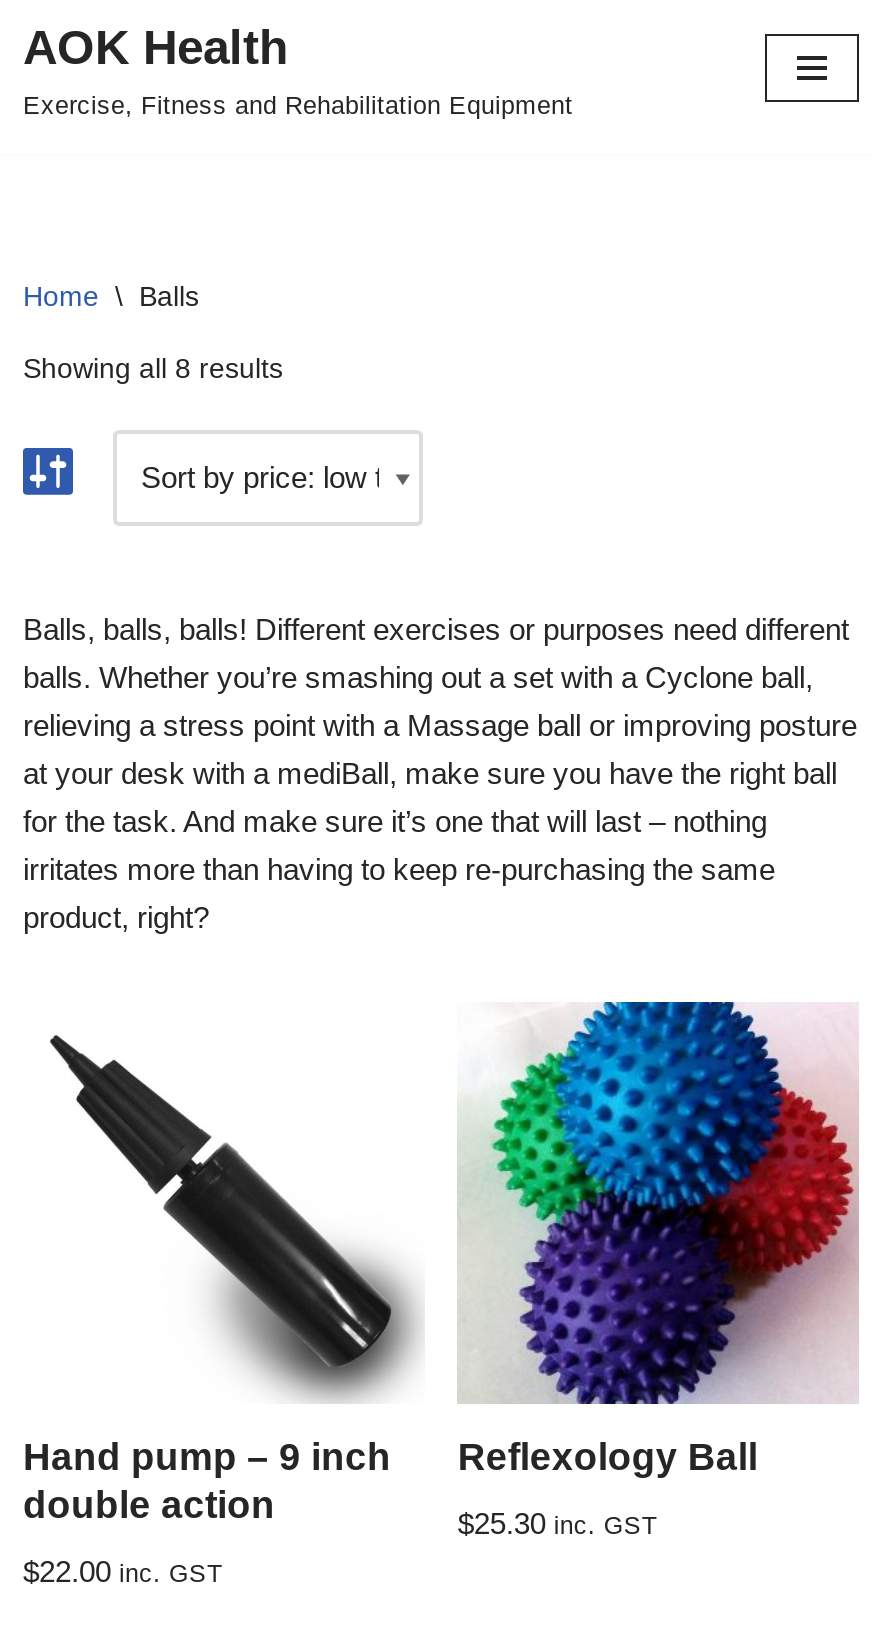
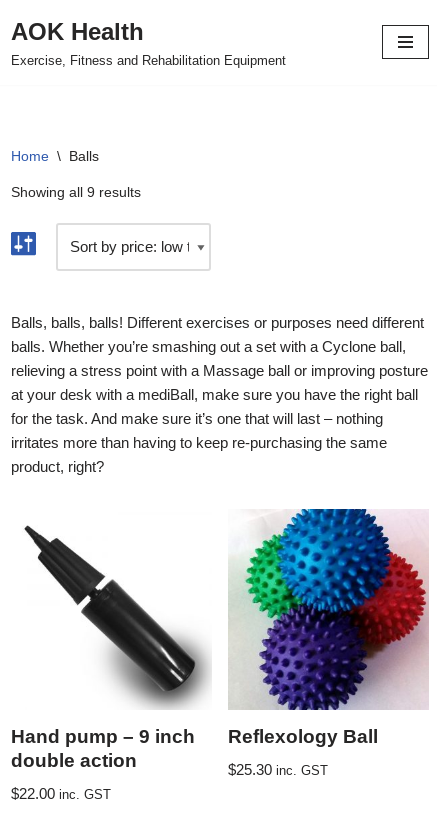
[23,352,283,384] Showing all 8 results -> [11,184,141,200] Showing all 9 results

